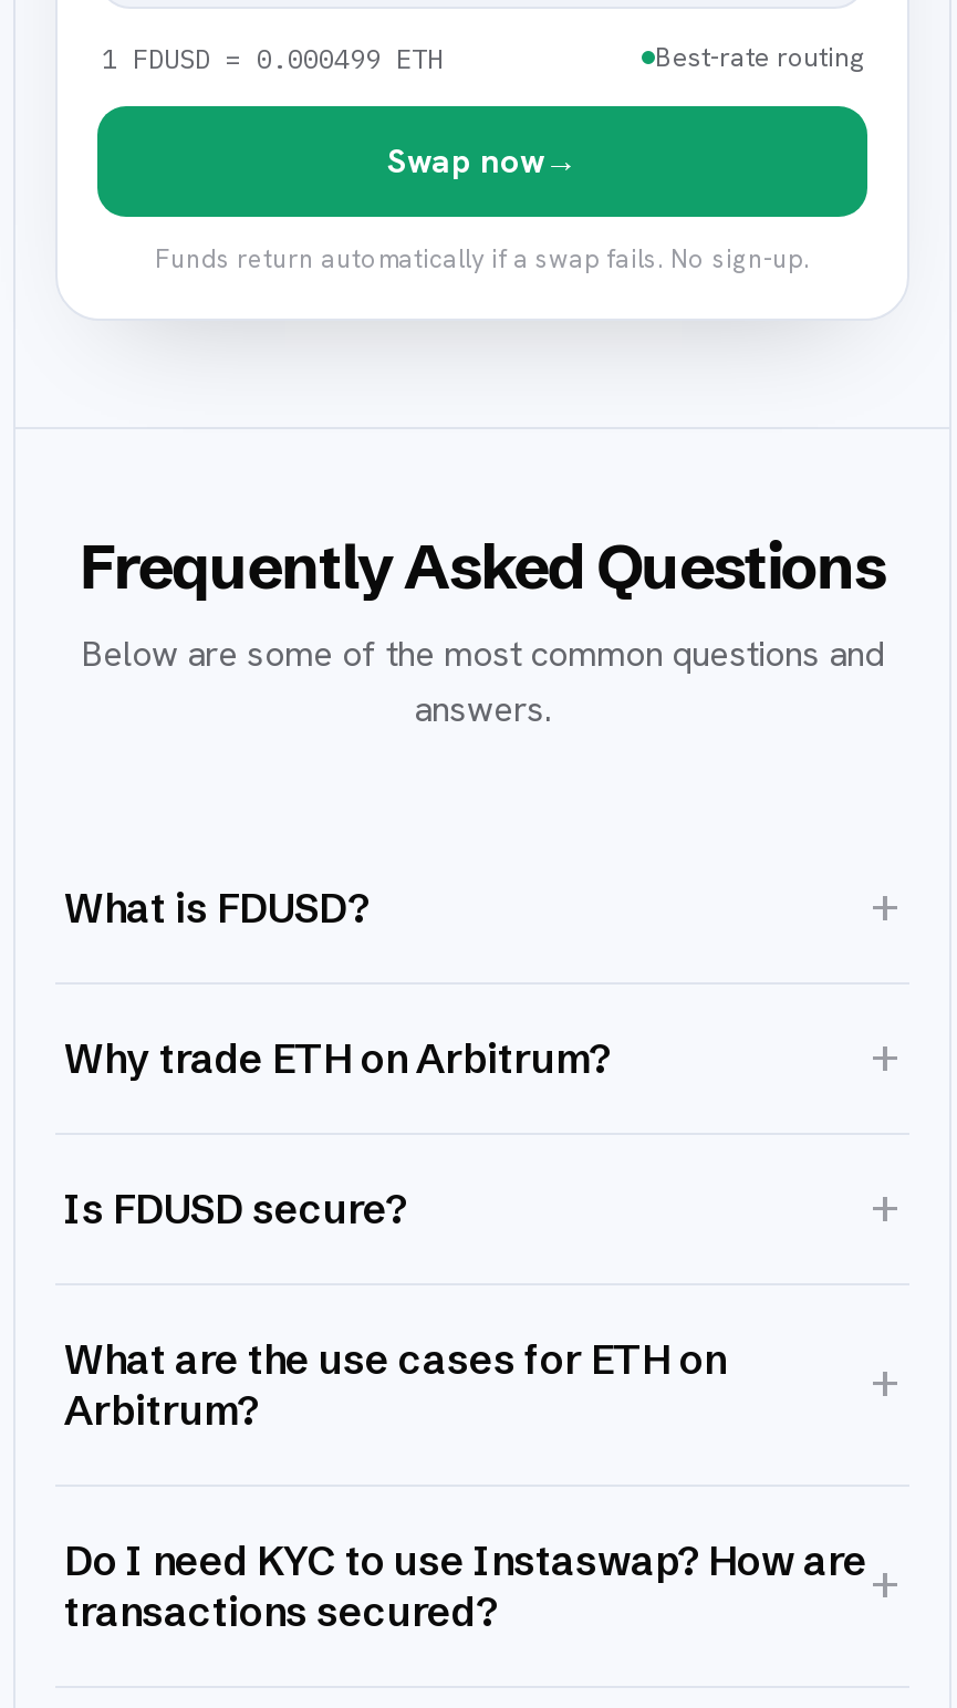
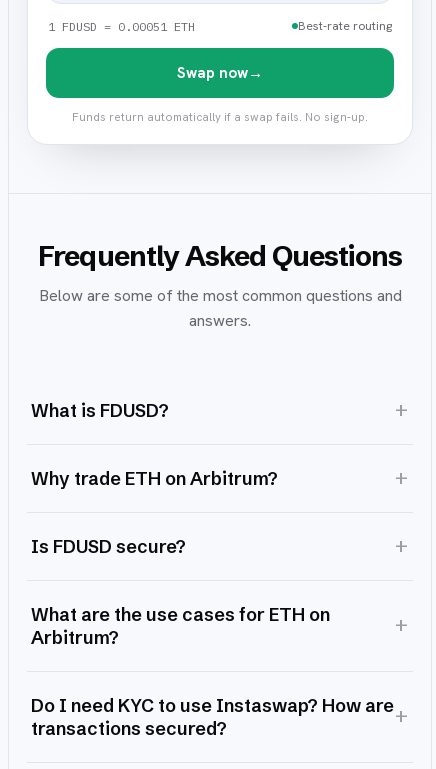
[102,41,443,74] 1 FDUSD = 0.000499 ETH -> [48,18,195,33] 1 FDUSD = 0.00051 ETH

